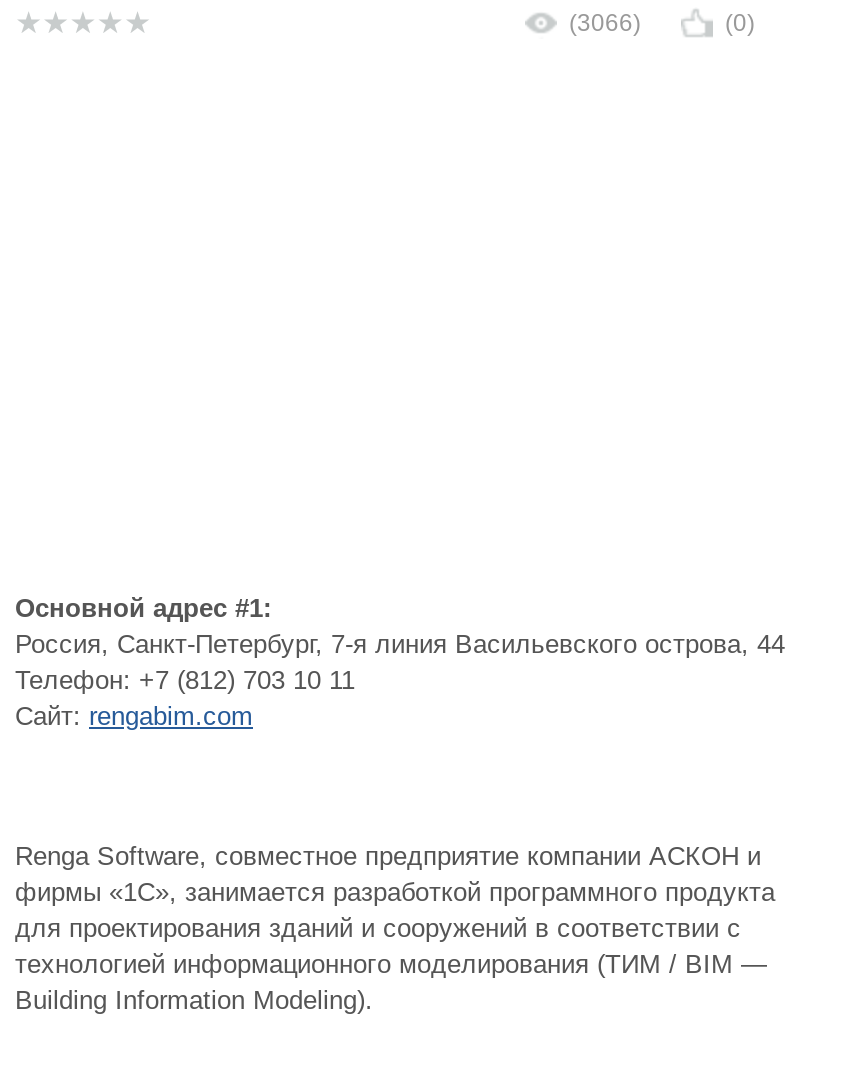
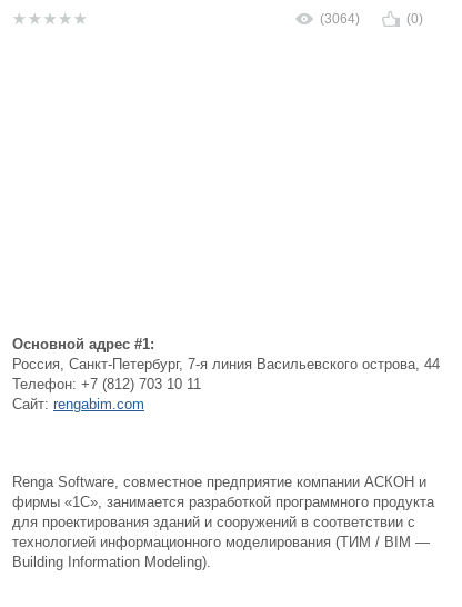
[569,10,641,38] (3066) -> [320,12,360,27] (3064)

